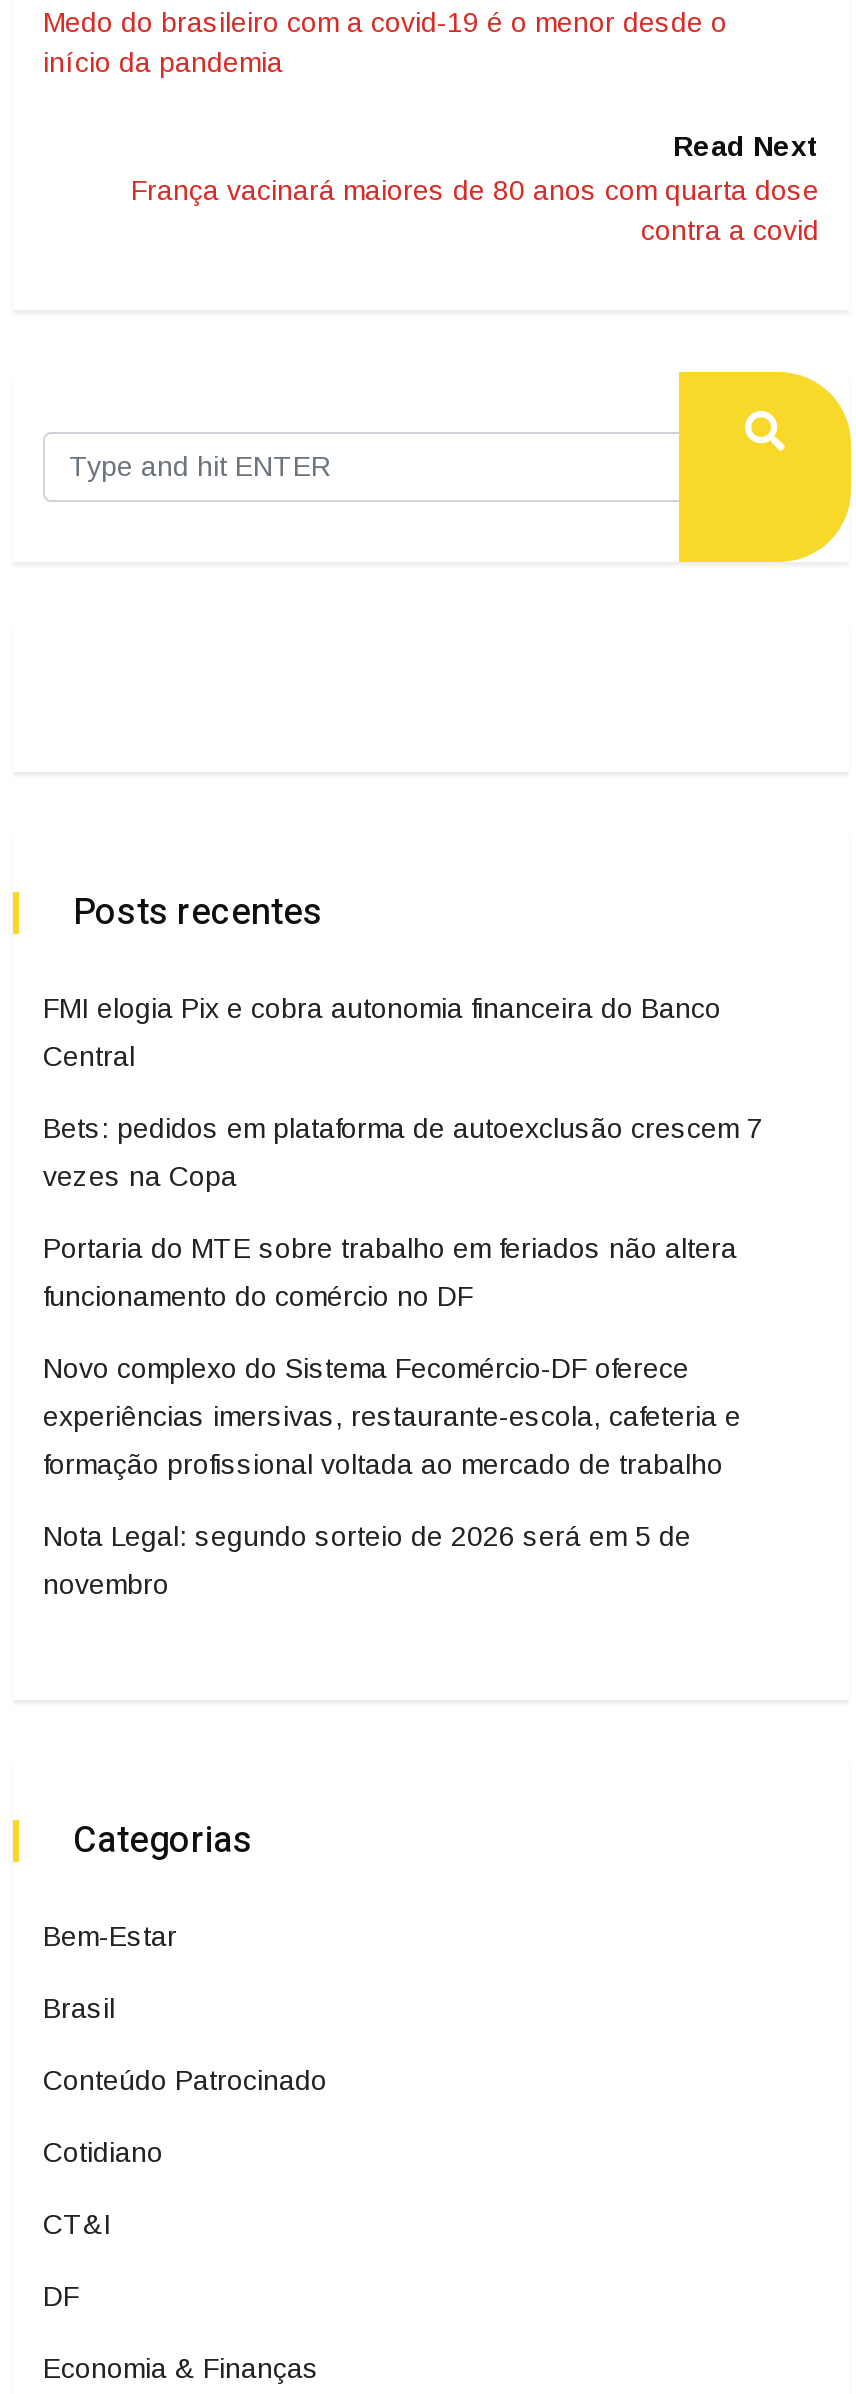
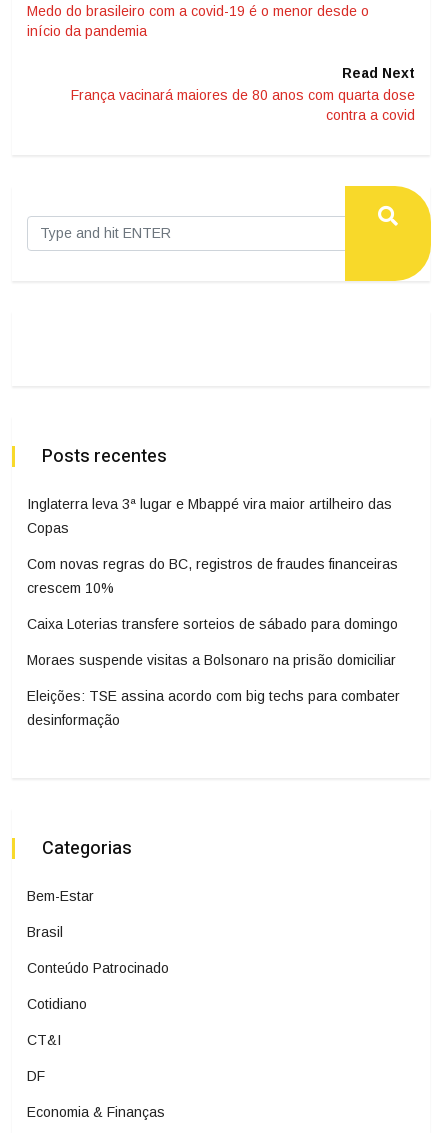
[43,993,763,1601] FMI elogia Pix e cobra autonomia financeira do Banco | Central | Bets: pedidos em plataforma de autoexclusão crescem 7 | vezes na Copa | Portaria do MTE sobre trabalho em feriados não altera | funcionamento do comércio no DF | Novo complexo do Sistema Fecomércio-DF oferece | experiências imersivas, restaurante-escola, cafeteria e | formação profissional voltada ao mercado de trabalho | Nota Legal: segundo sorteio de 2026 será em 5 de | novembro -> [27,496,400,728] Inglaterra leva 3ª lugar e Mbappé vira maior artilheiro das | Copas | Com novas regras do BC, registros de fraudes financeiras | crescem 10% | Caixa Loterias transfere sorteios de sábado para domingo | Moraes suspende visitas a Bolsonaro na prisão domiciliar | Eleições: TSE assina acordo com big techs para combater | desinformação

